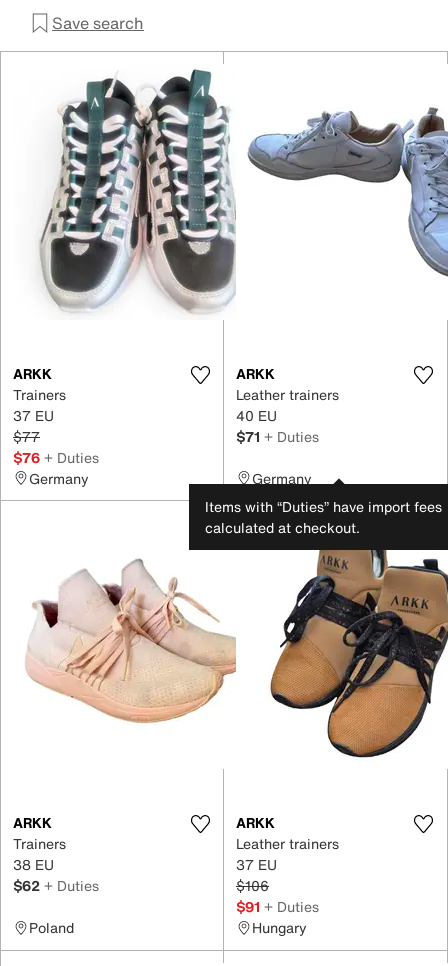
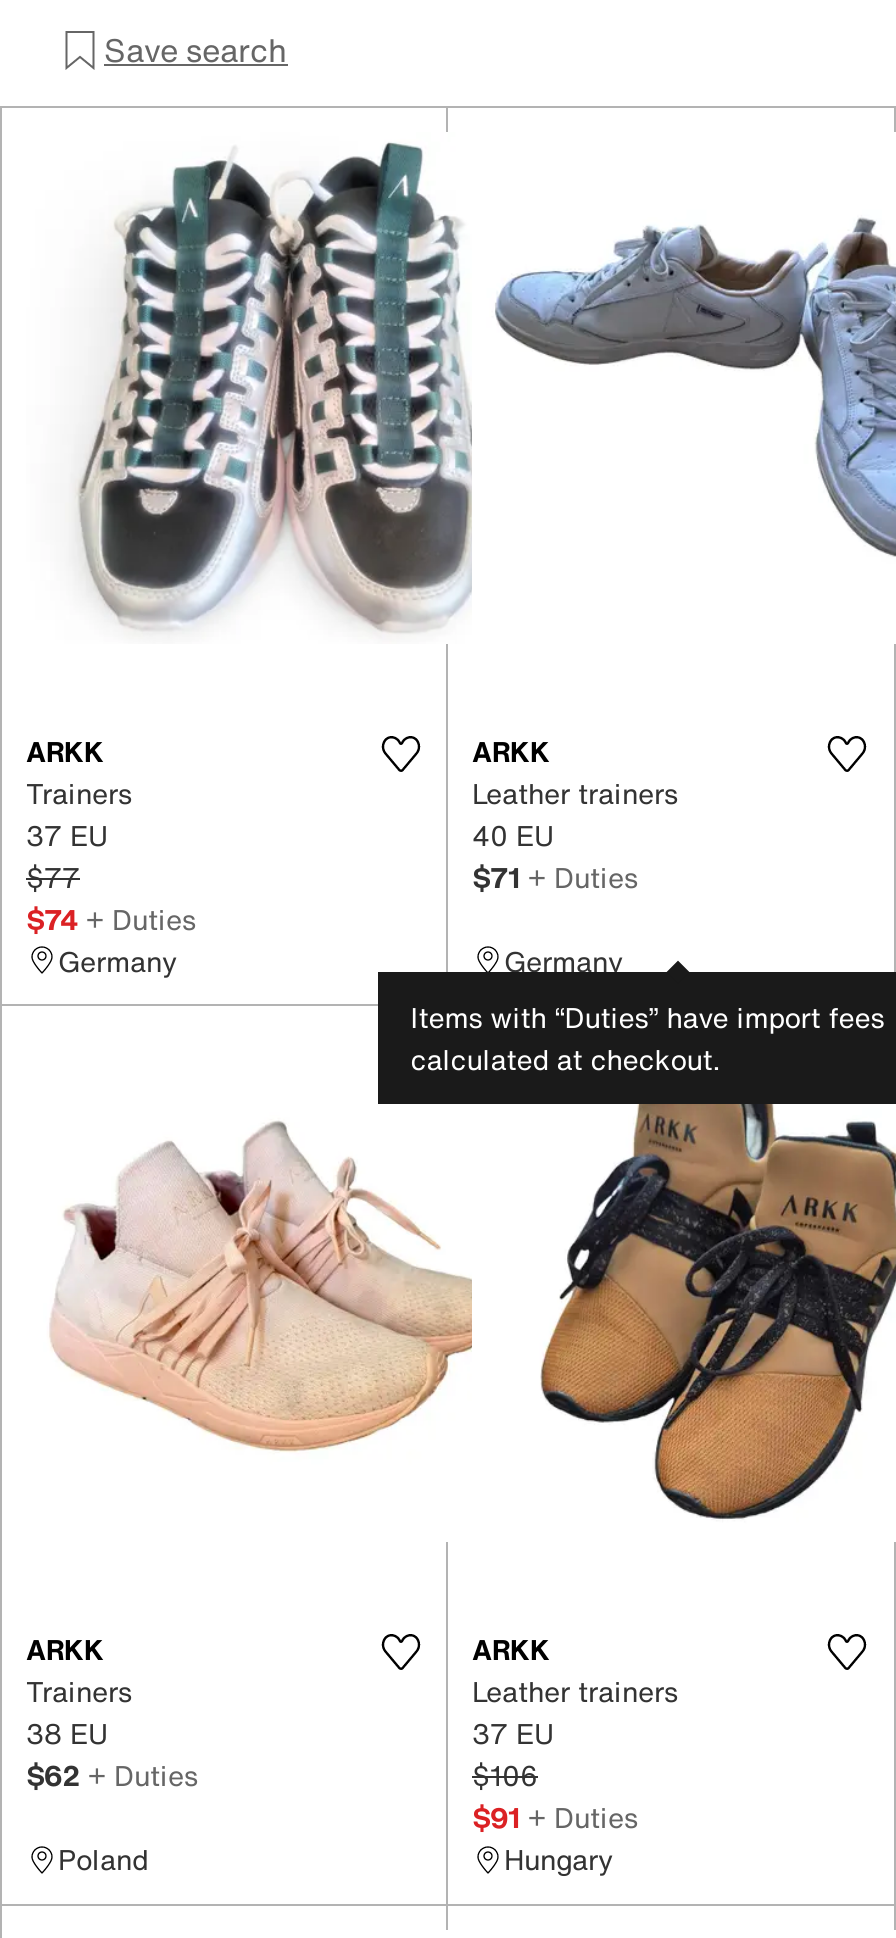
[13,446,99,467] $76 + Duties -> [26,897,196,939] $74 + Duties

